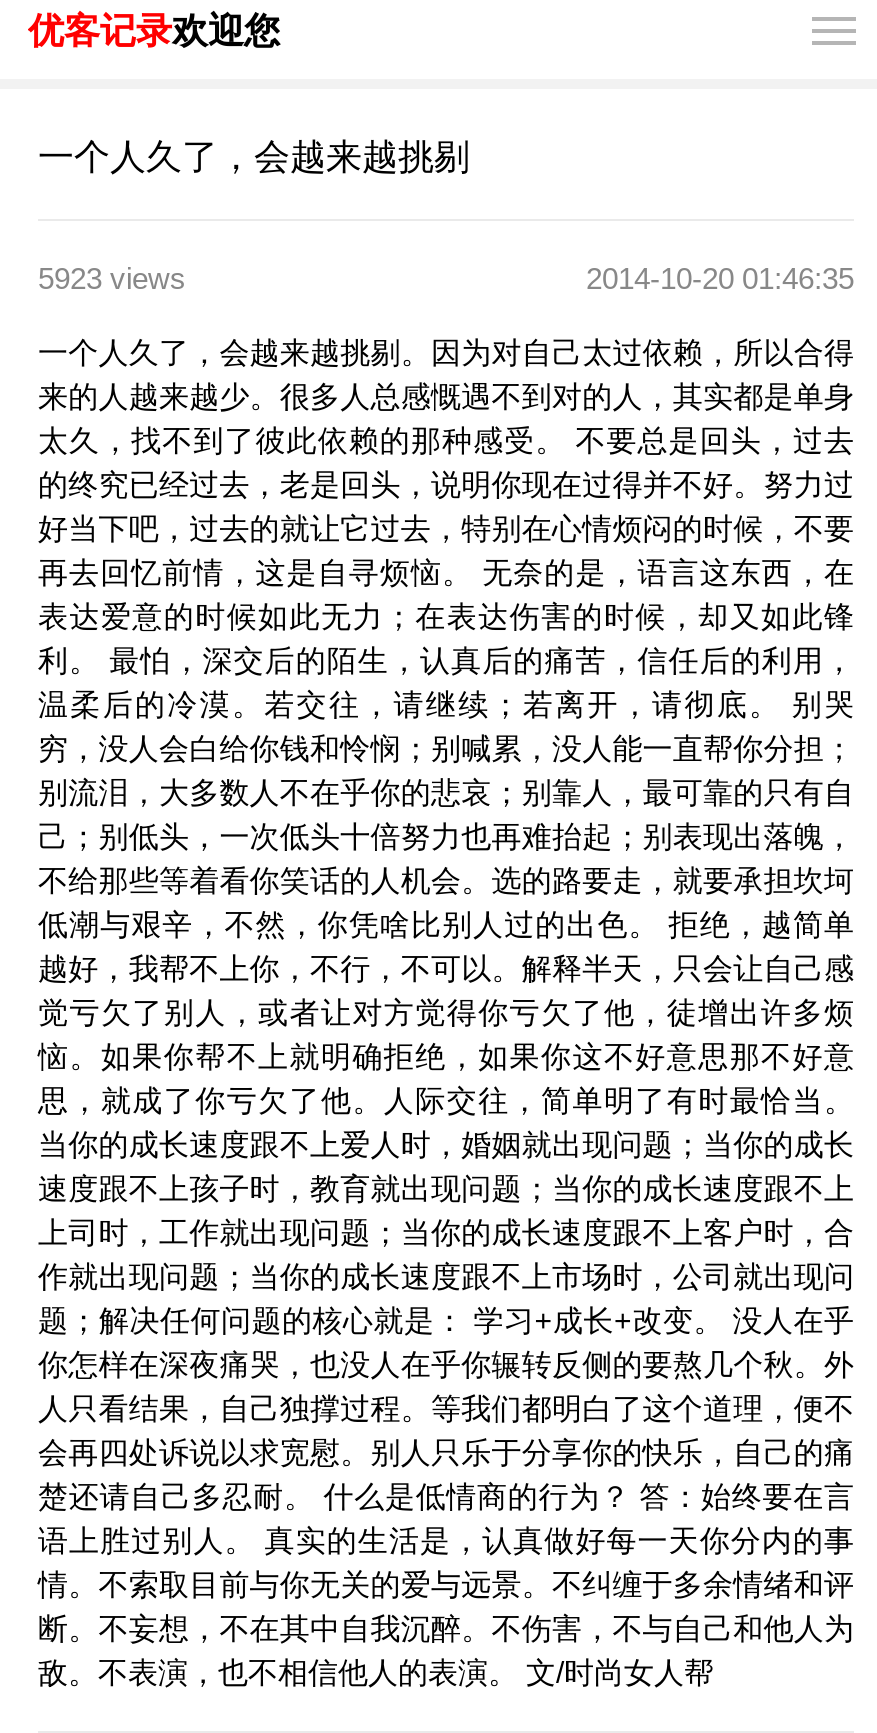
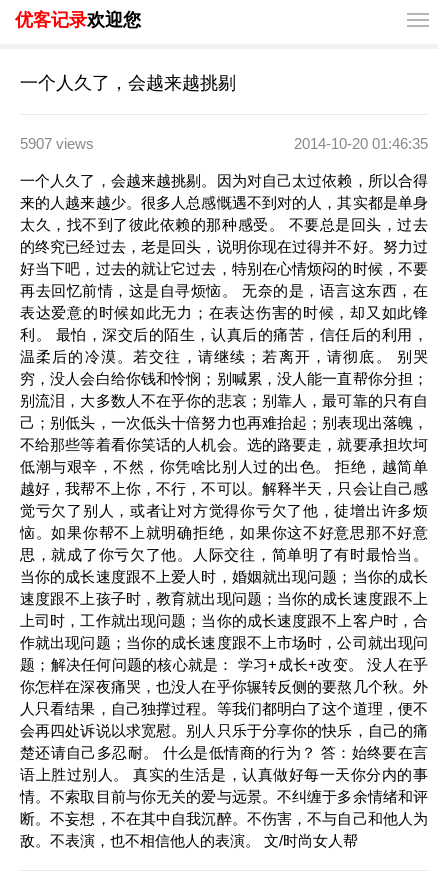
[38,261,186,295] 5923 views -> [20,135,94,152] 5907 views

